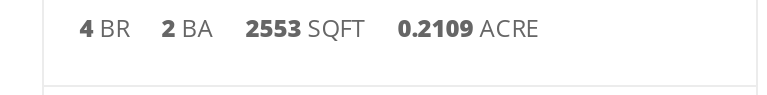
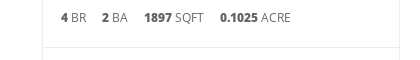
[245,11,365,45] 2553 SQFT -> [144,9,204,26] 1897 SQFT
[398,11,540,45] 0.2109 ACRE -> [220,9,291,26] 0.1025 ACRE

